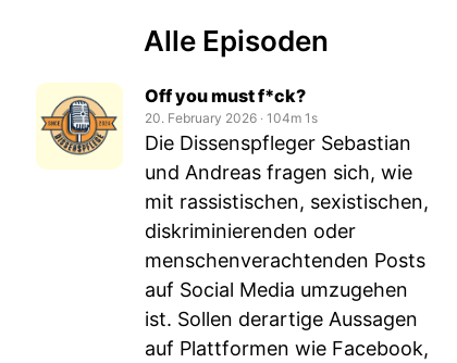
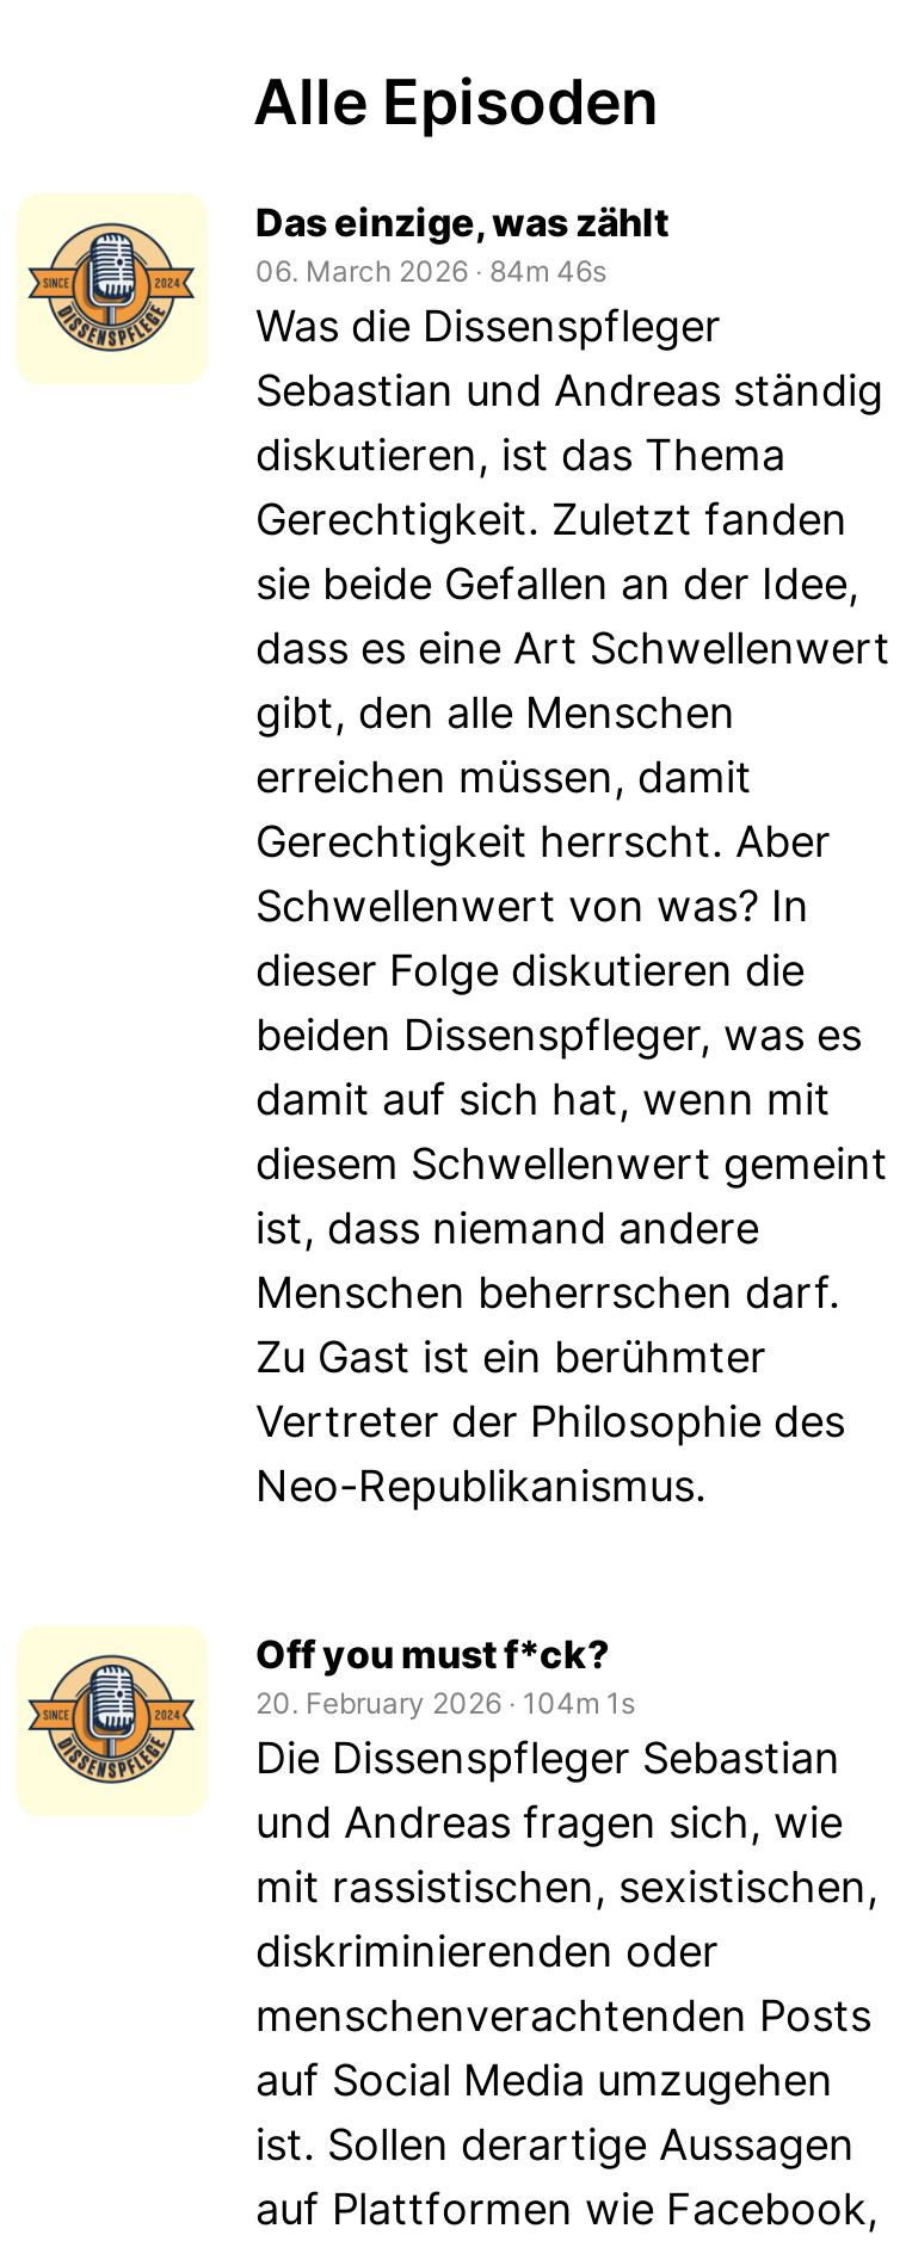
none -> [255,198,890,1511] Das einzige, was zählt | 06. March 2026 ‧ 84m 46s | Was die Dissenspfleger | Sebastian und Andreas ständig | diskutieren, ist das Thema | Gerechtigkeit. Zuletzt fanden | sie beide Gefallen an der Idee, | dass es eine Art Schwellenwert | gibt, den alle Menschen | erreichen müssen, damit | Gerechtigkeit herrscht. Aber | Schwellenwert von was? In | dieser Folge diskutieren die | beiden Dissenspfleger, was es | damit auf sich hat, wenn mit | diesem Schwellenwert gemeint | ist, dass niemand andere | Menschen beherrschen darf. | Zu Gast ist ein berühmter | Vertreter der Philosophie des | Neo-Republikanismus.

